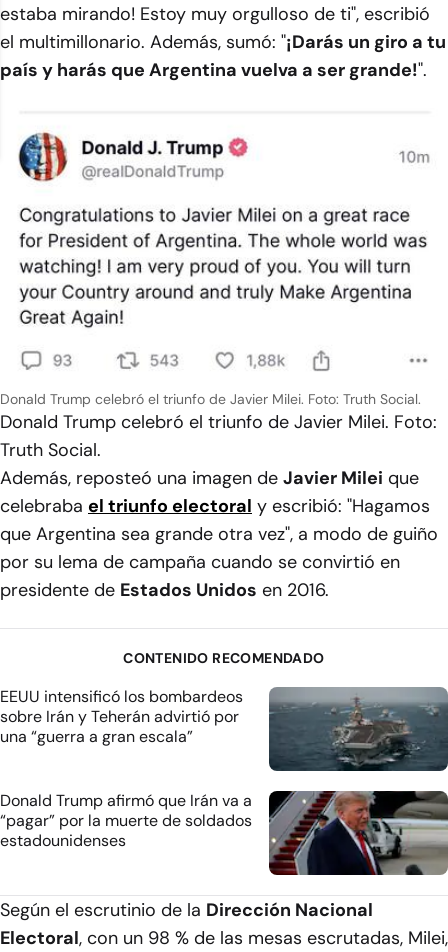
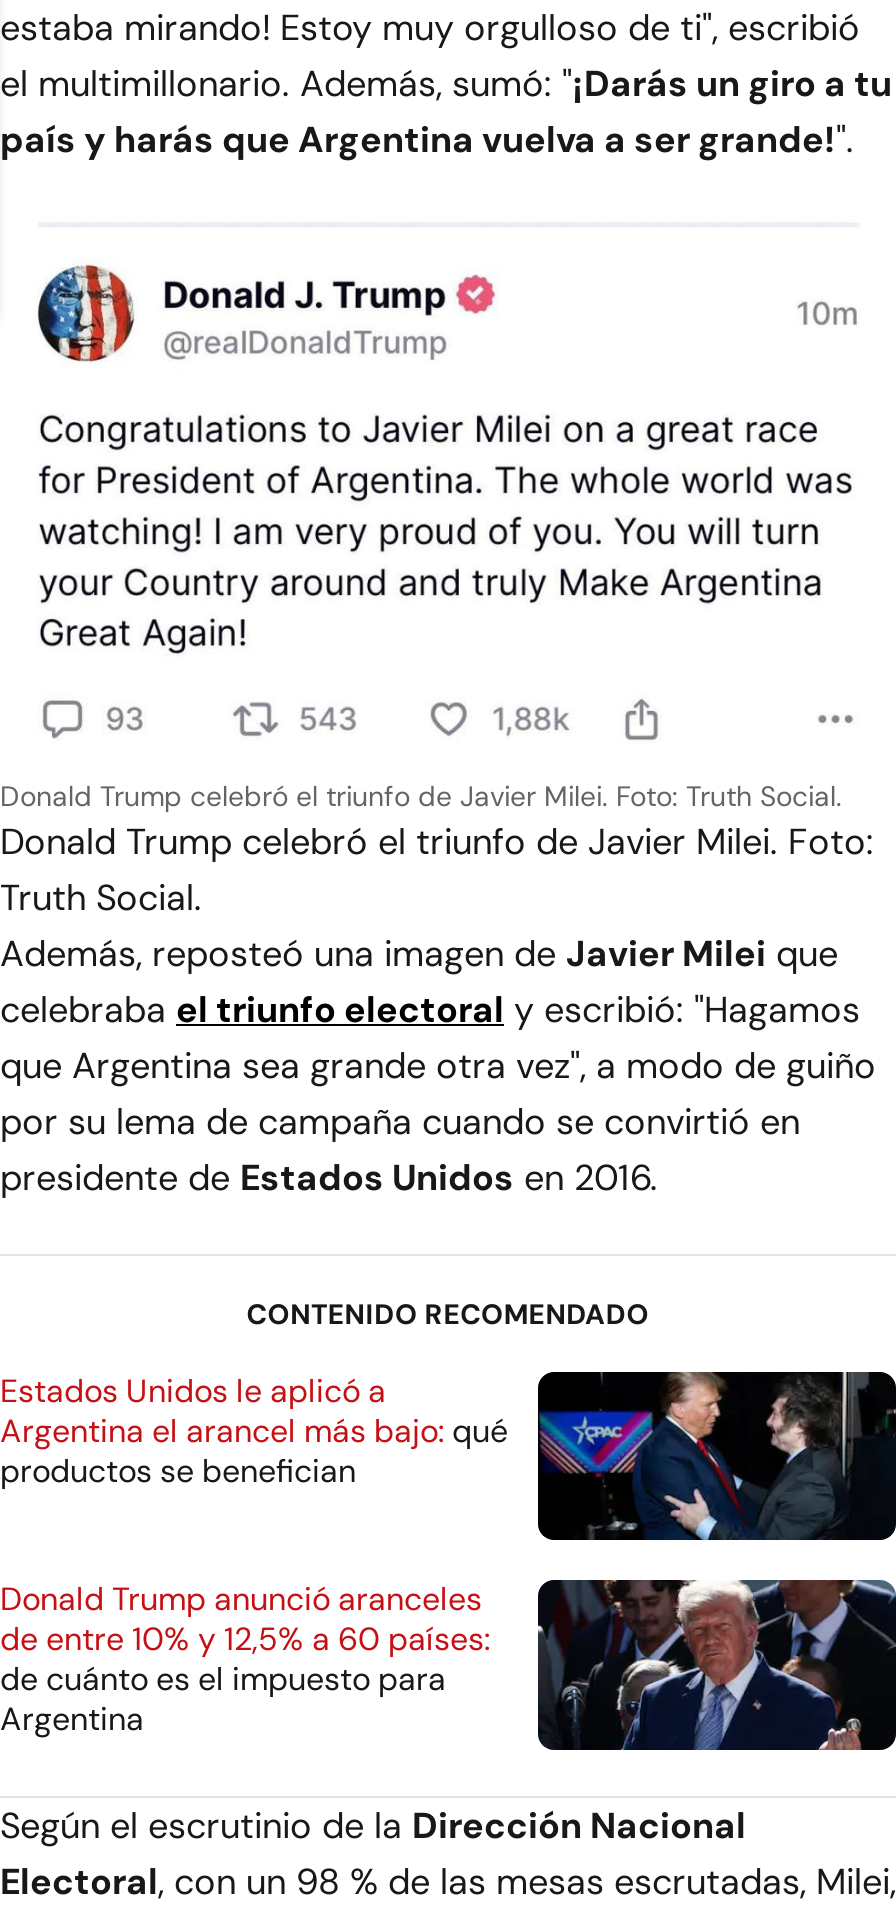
[0,686,445,772] [image] | EEUU intensificó los bombardeos | sobre Irán y Teherán advirtió por | una “guerra a gran escala” -> [0,1370,890,1542] [image] | Estados Unidos le aplicó a | Argentina el arancel más bajo: qué | productos se benefician
[0,790,445,876] [image] | Donald Trump afirmó que Irán va a | “pagar” por la muerte de soldados | estadounidenses -> [0,1578,890,1754] [image] | Donald Trump anunció aranceles | de entre 10% y 12,5% a 60 países: | de cuánto es el impuesto para | Argentina

